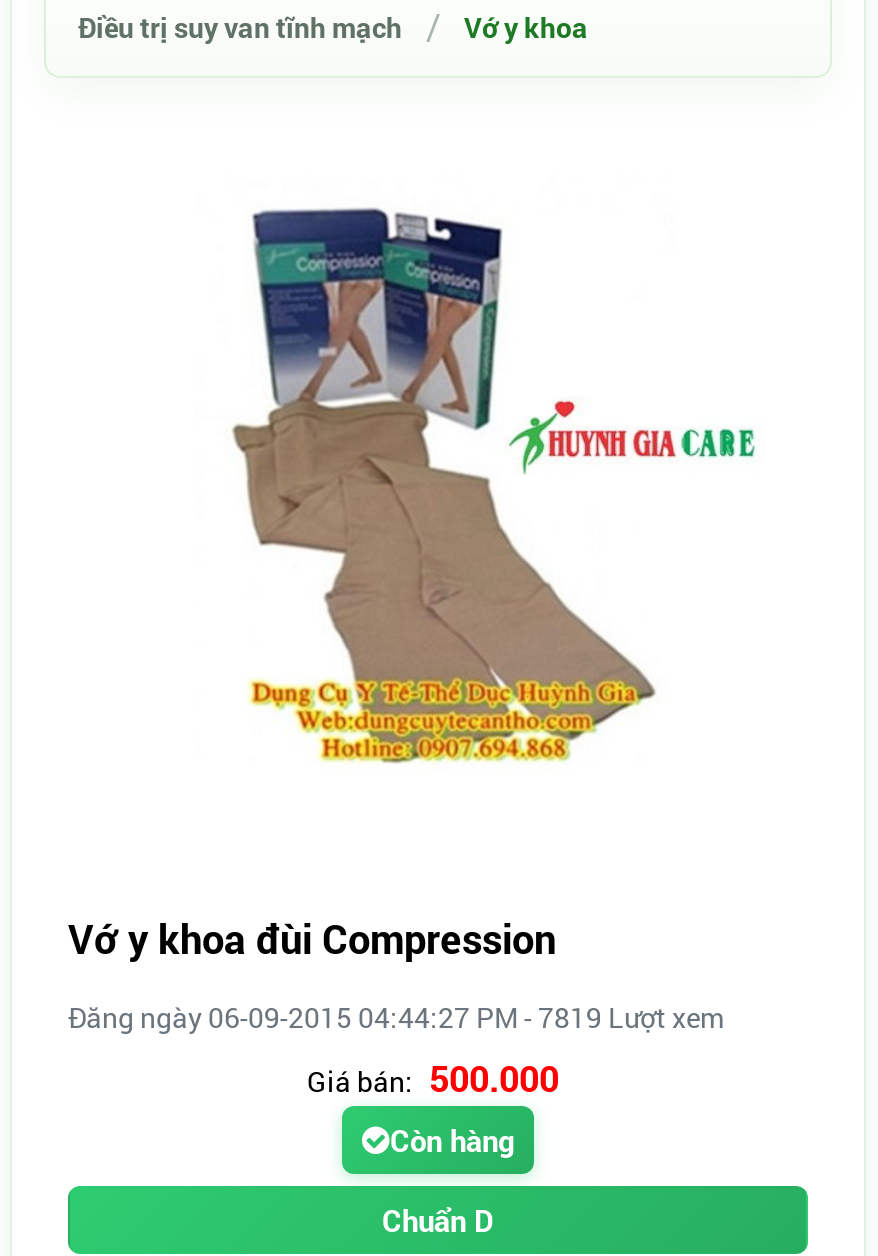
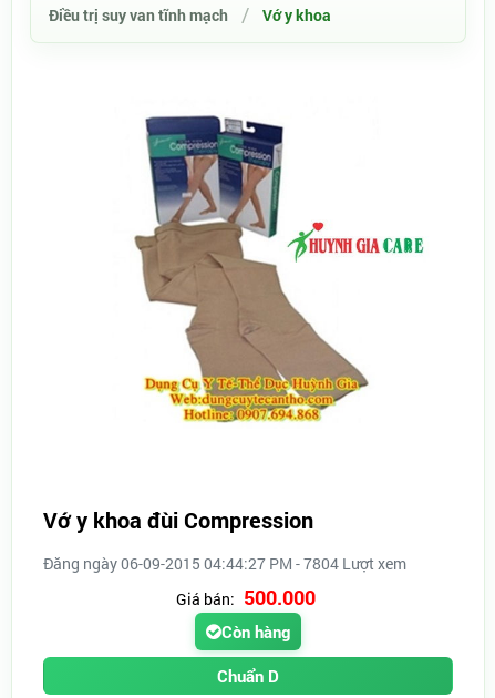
[68,998,724,1036] Đăng ngày 06-09-2015 04:44:27 PM - 7819 Lượt xem -> [43,553,406,574] Đăng ngày 06-09-2015 04:44:27 PM - 7804 Lượt xem

